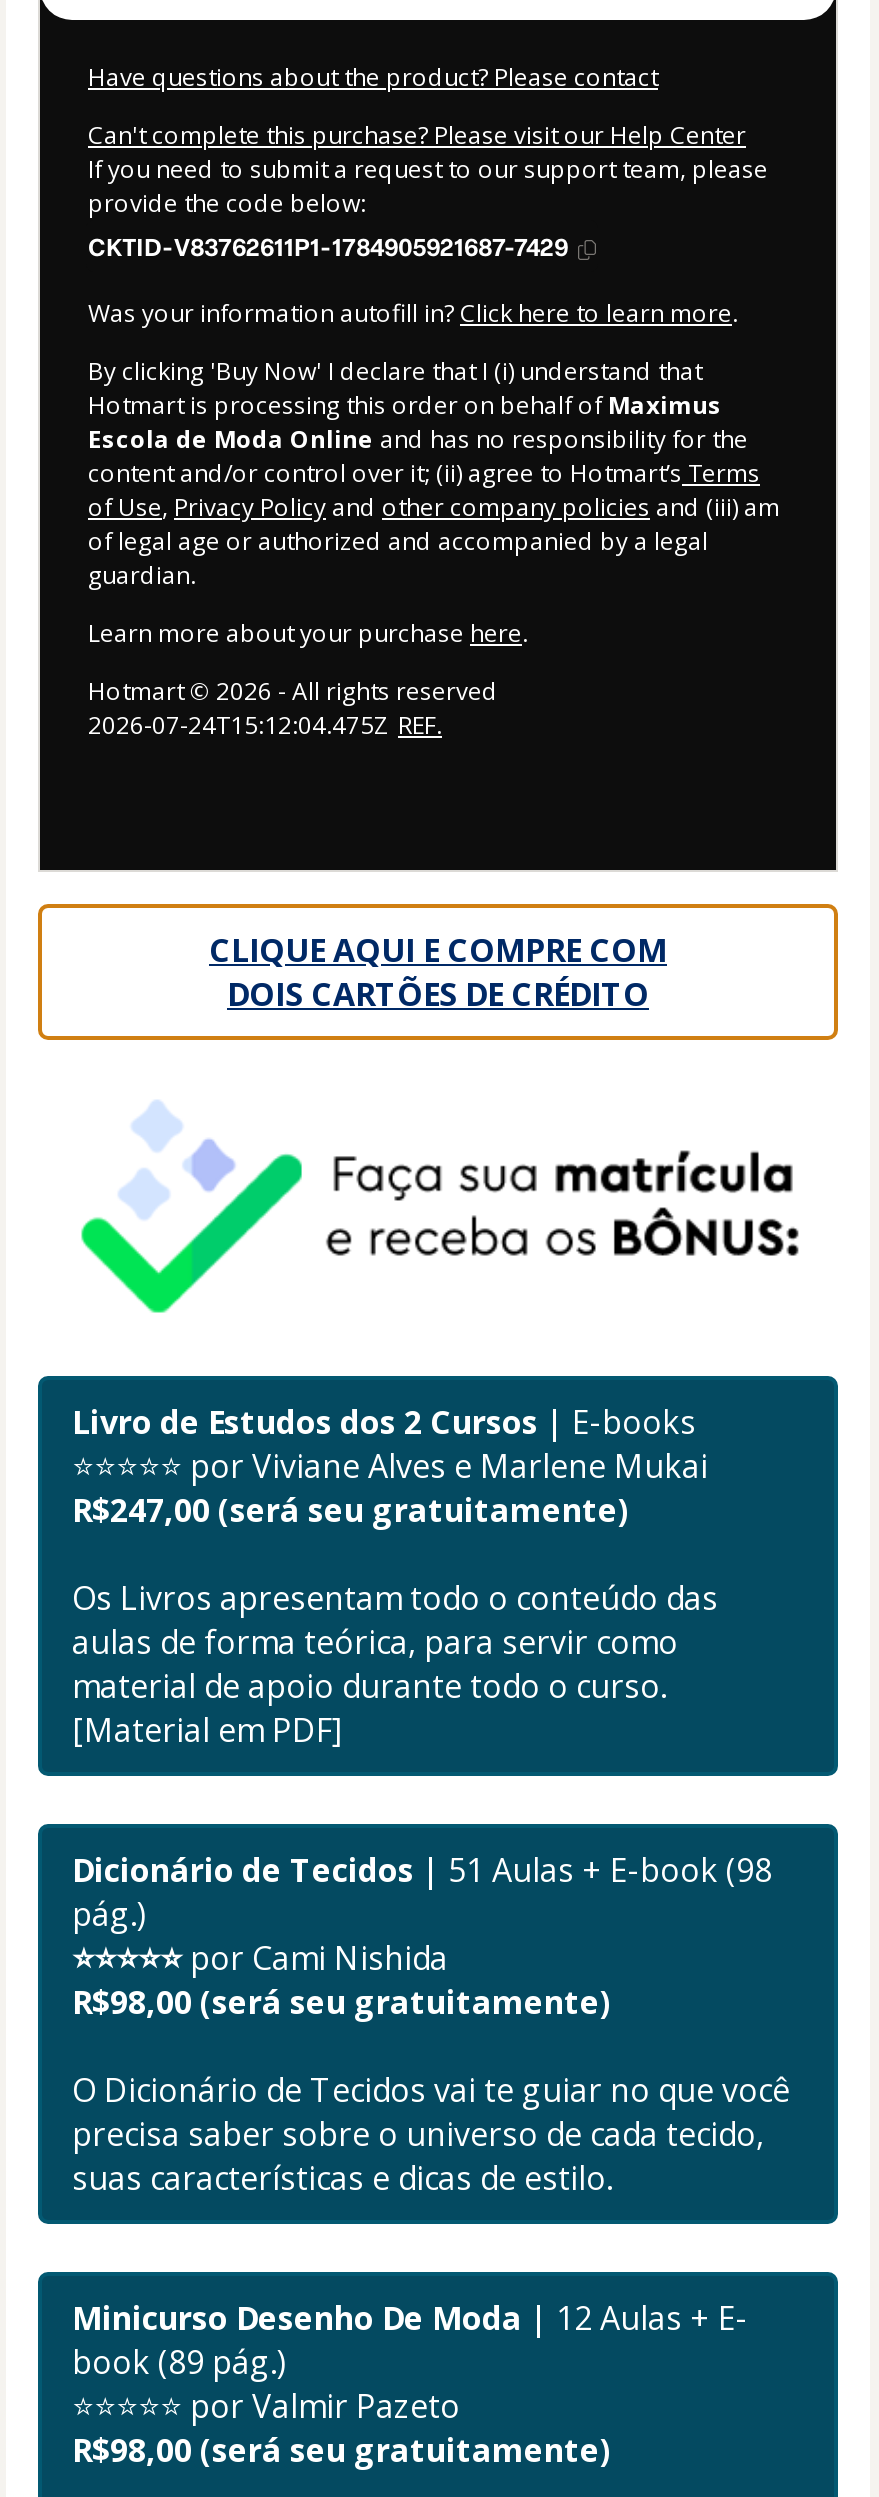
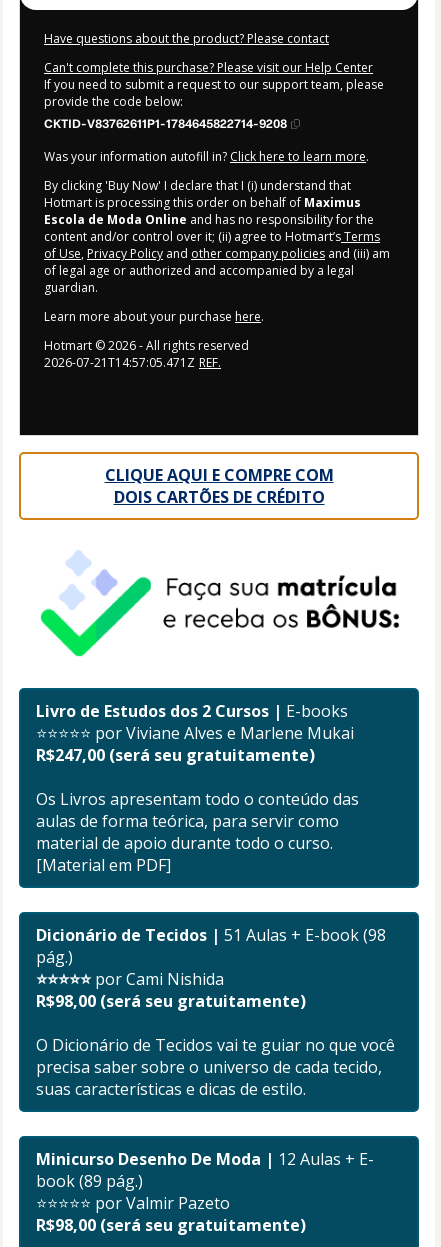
[88,234,570,262] CKTID-V83762611P1-1784905921687-7429 -> [44,117,287,131] CKTID-V83762611P1-1784645822714-9208
[88,708,442,742] 2026-07-24T15:12:04.475Z REF. -> [44,354,221,371] 2026-07-21T14:57:05.471Z REF.

